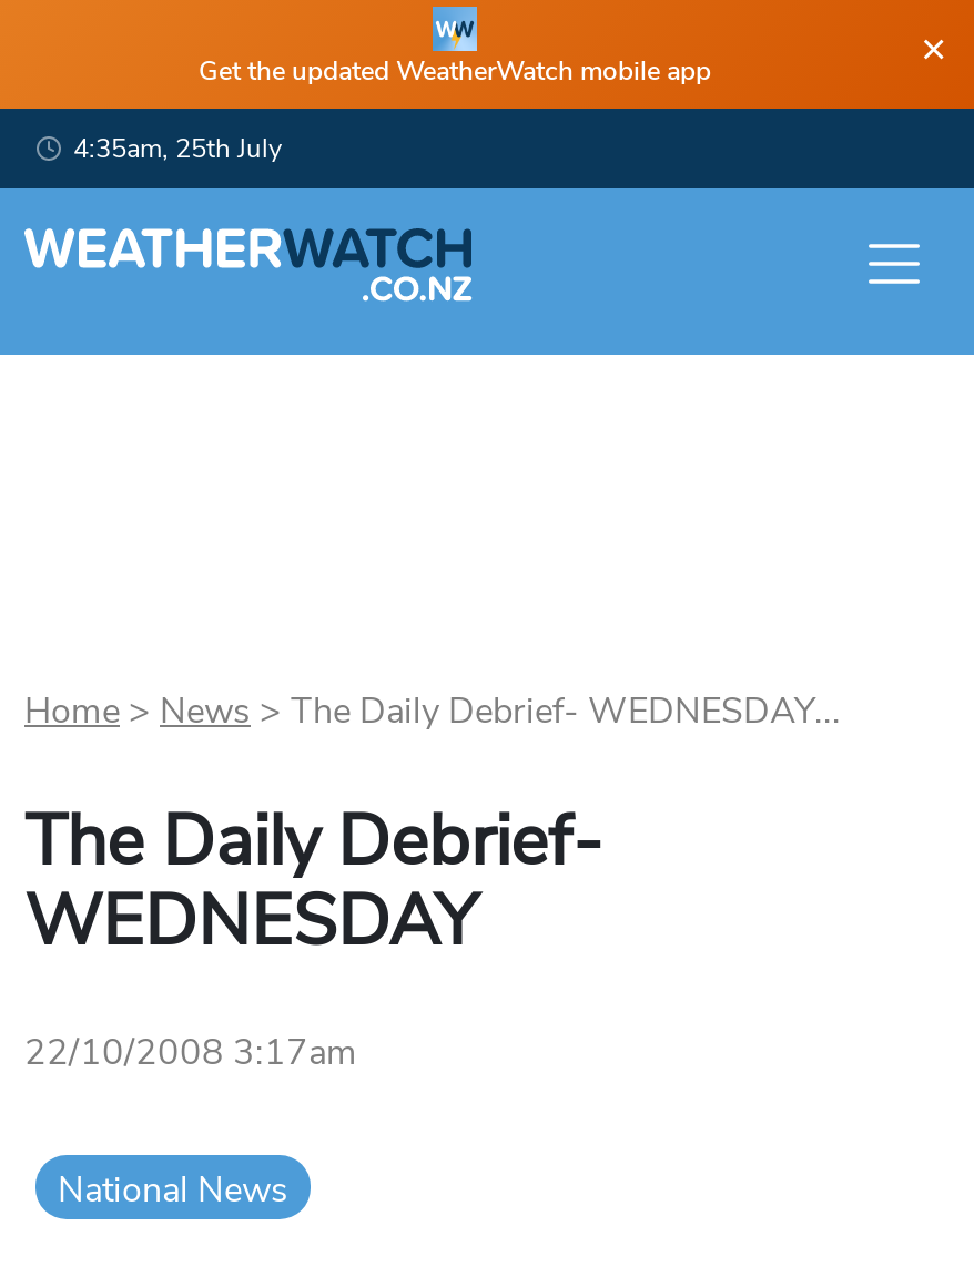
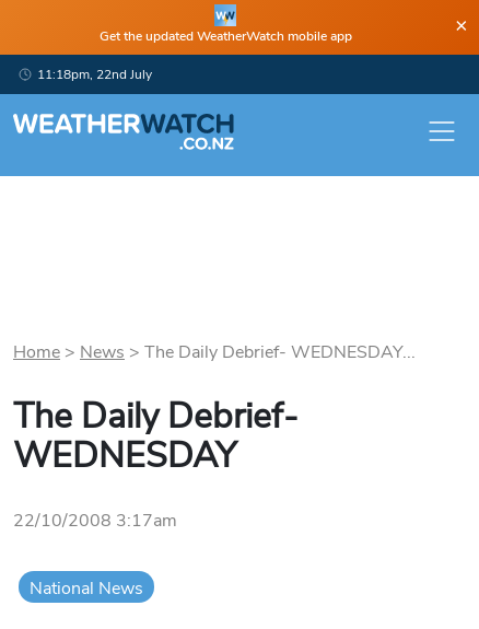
[73,131,282,166] 4:35am, 25th July -> [37,66,152,83] 11:18pm, 22nd July

